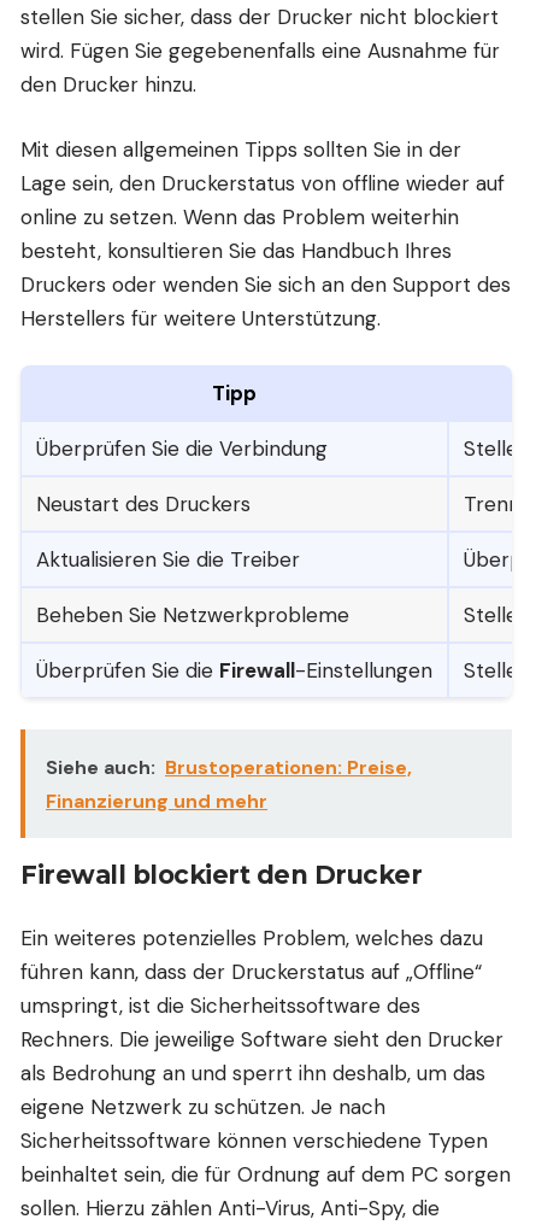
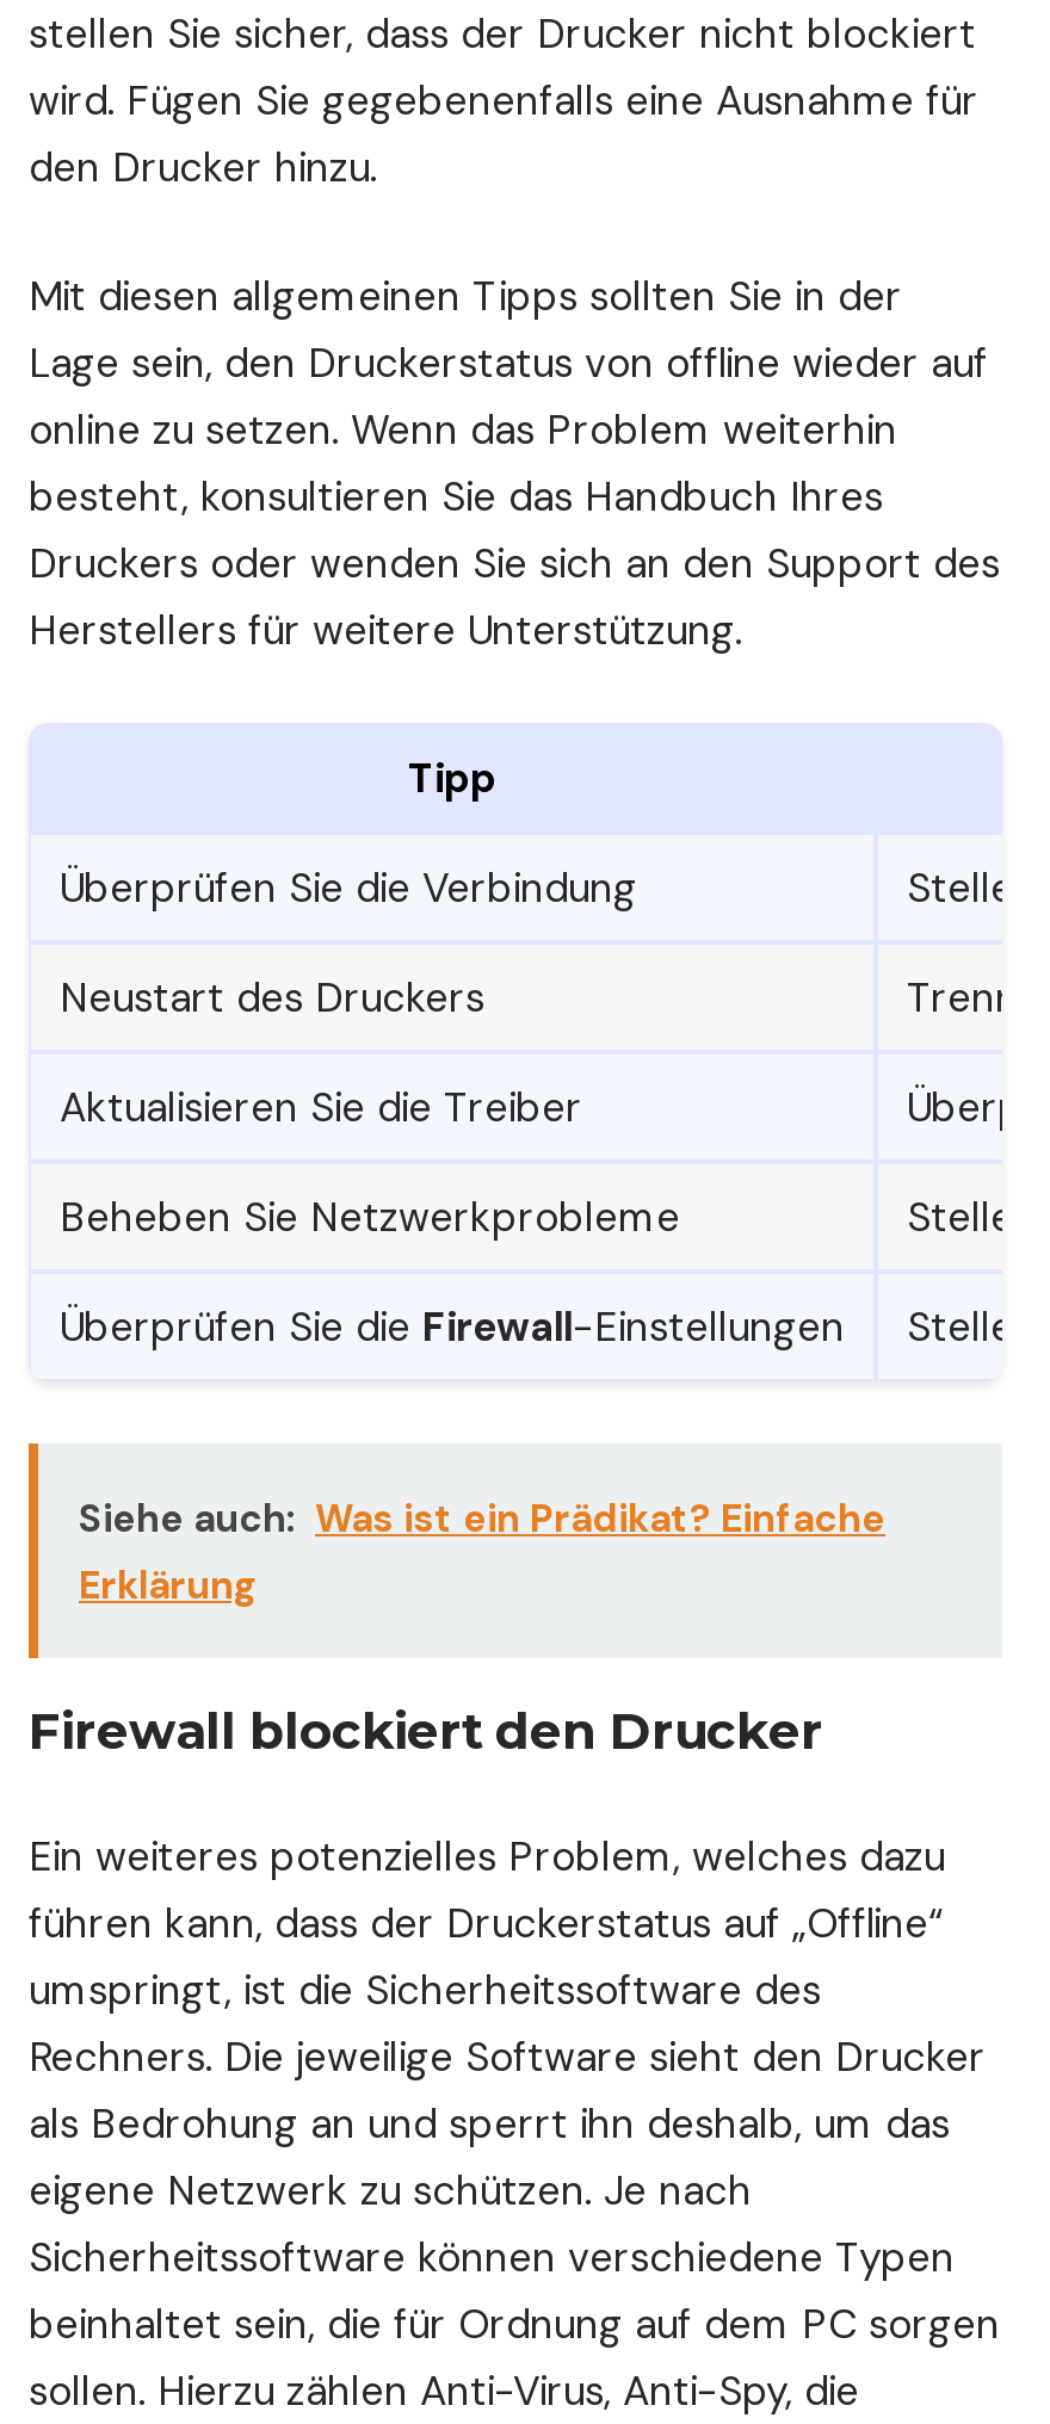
[46,754,412,813] Siehe auch: Brustoperationen: Preise, | Finanzierung und mehr -> [79,1493,885,1609] Siehe auch: Was ist ein Prädikat? Einfache | Erklärung

